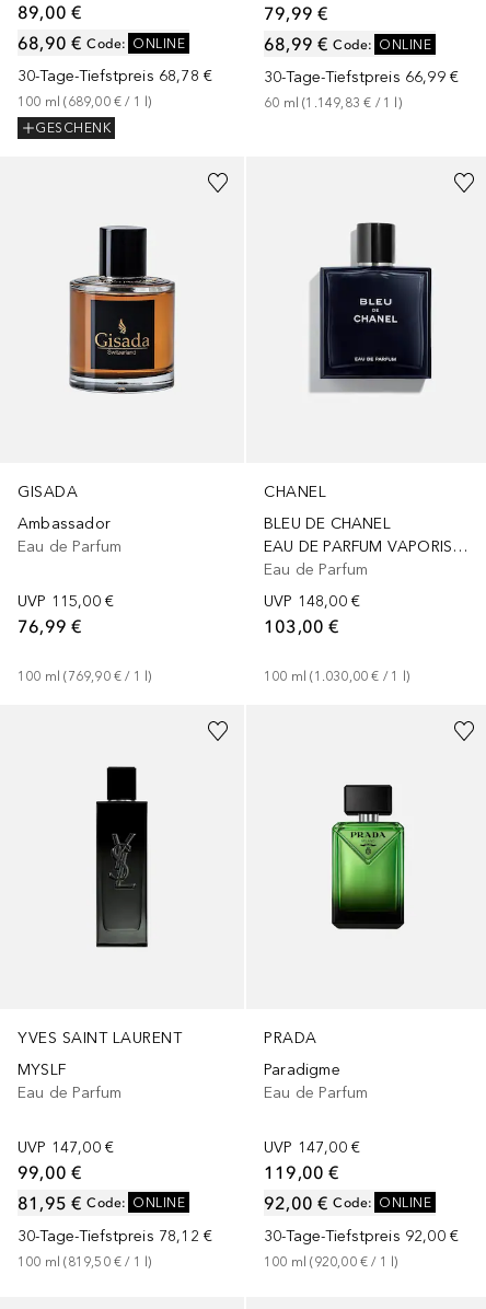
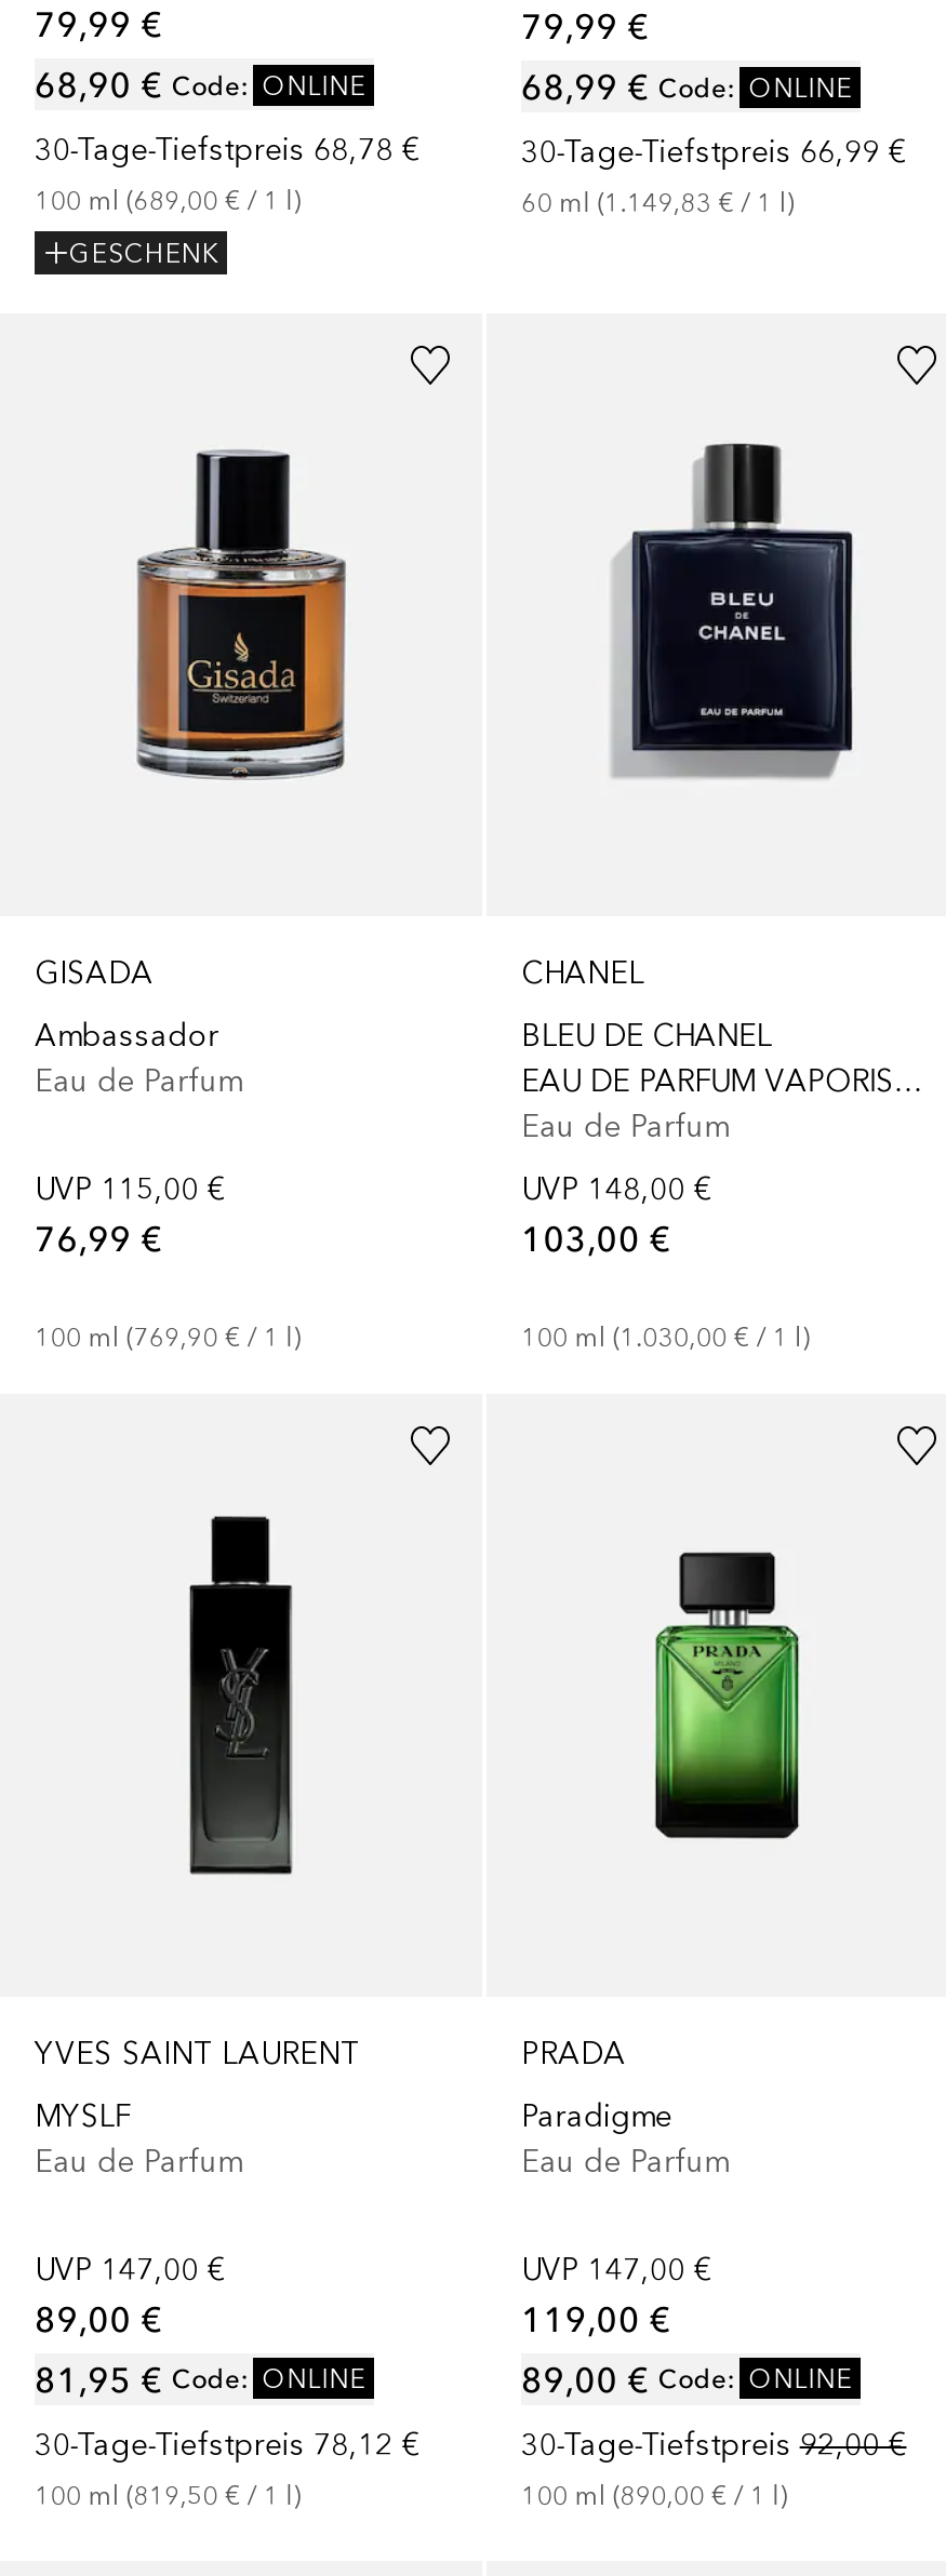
[18,2,83,24] 89,00 € -> [35,3,163,46] 79,99 €
[18,1161,83,1183] 99,00 € -> [35,2297,163,2340] 89,00 €
[264,1192,329,1214] 92,00 € -> [521,2358,650,2401] 89,00 €
[264,1254,398,1270] 100 ml (920,00 €/ 1 l) -> [521,2481,786,2511] 100 ml (890,00 €/ 1 l)

